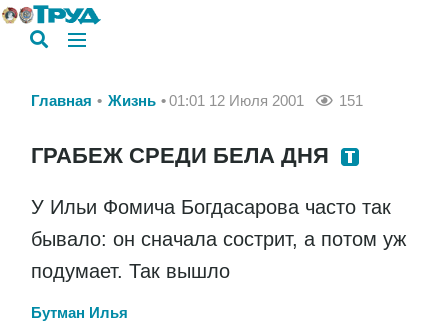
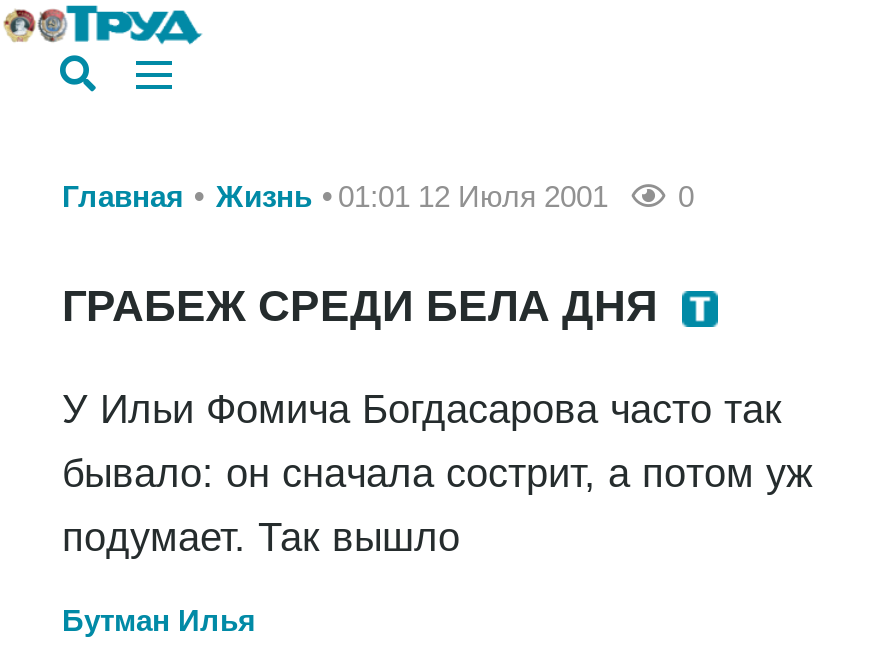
[339,92,363,109] 151 -> [678,179,694,213] 0

